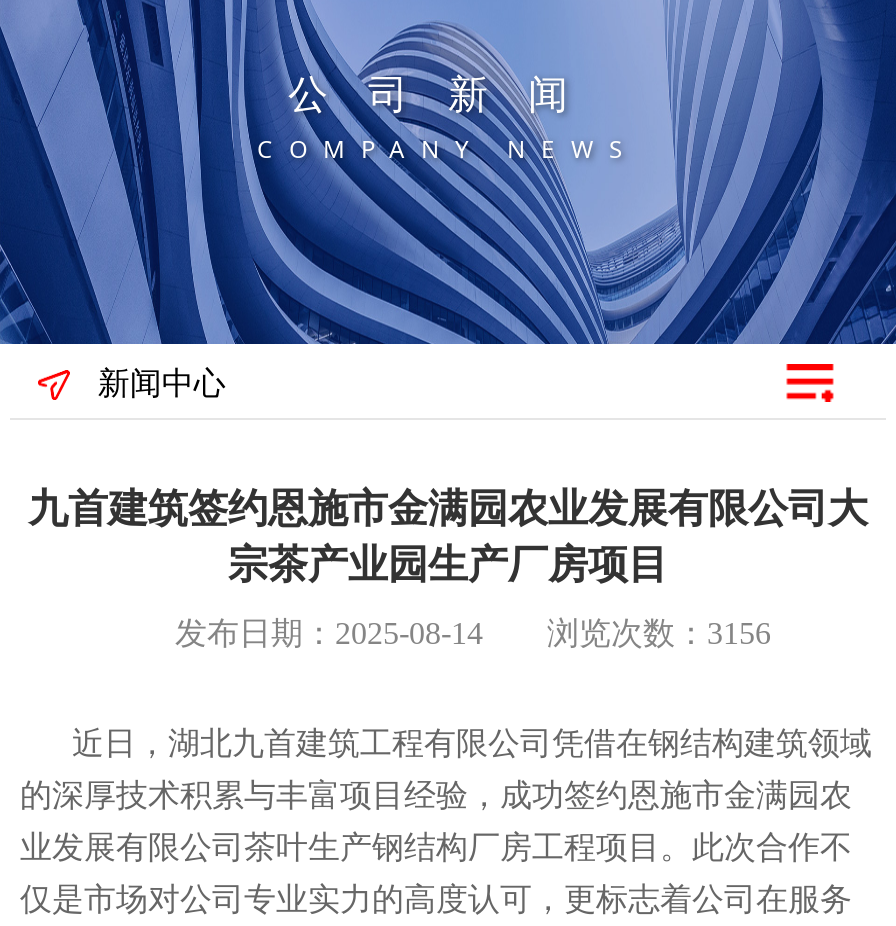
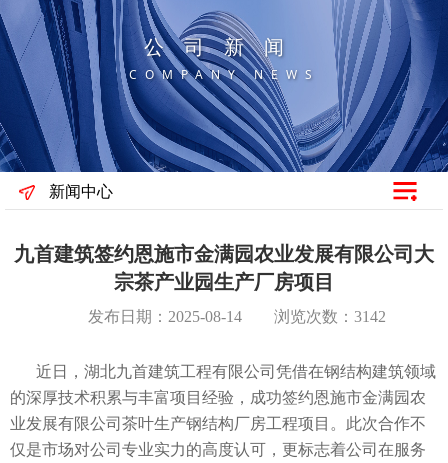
[175,610,771,654] 发布日期：2025-08-14 浏览次数：3156 -> [87,305,385,327] 发布日期：2025-08-14 浏览次数：3142

